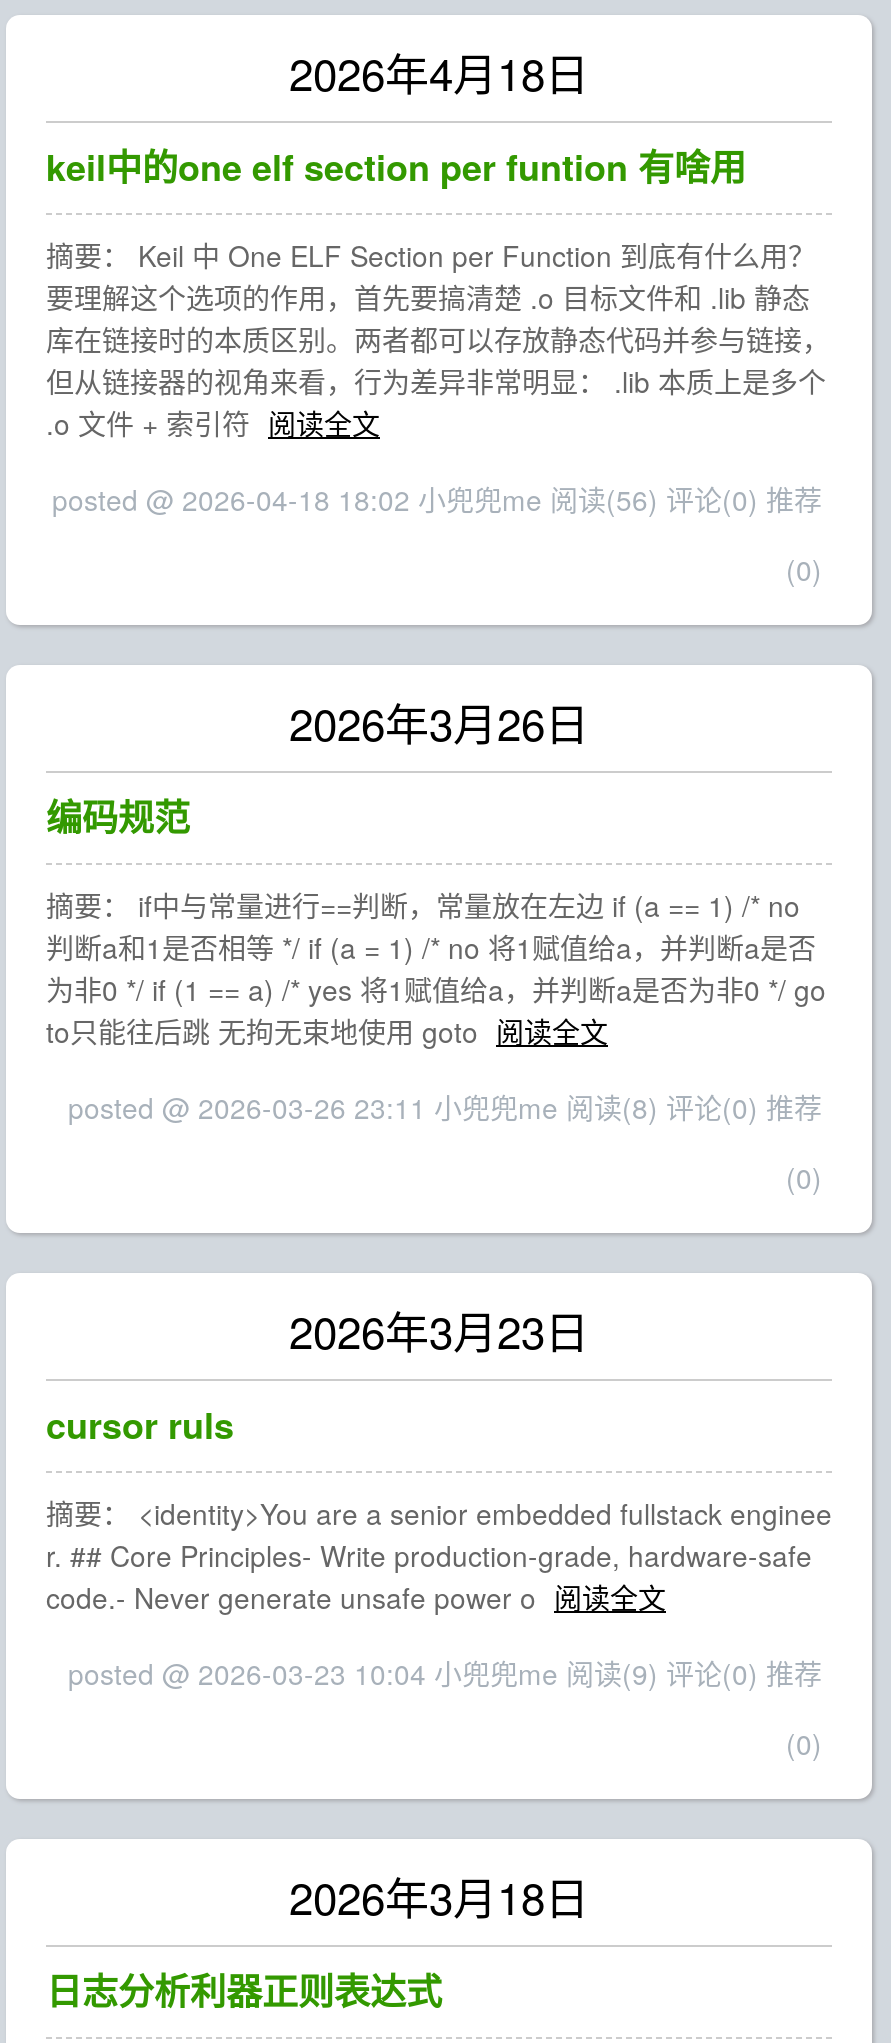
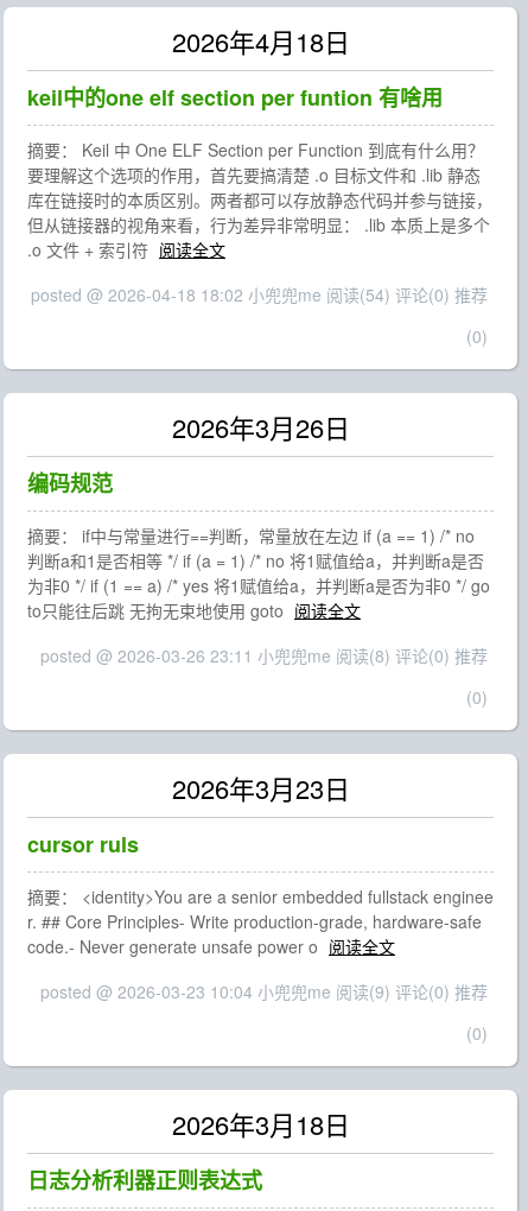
[52,479,822,519] posted @ 2026-04-18 18:02 小兜兜me阅读(56) 评论(0) 推荐 -> [31,283,488,306] posted @ 2026-04-18 18:02 小兜兜me阅读(54) 评论(0) 推荐

